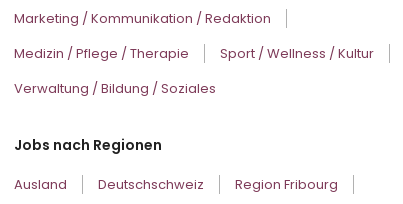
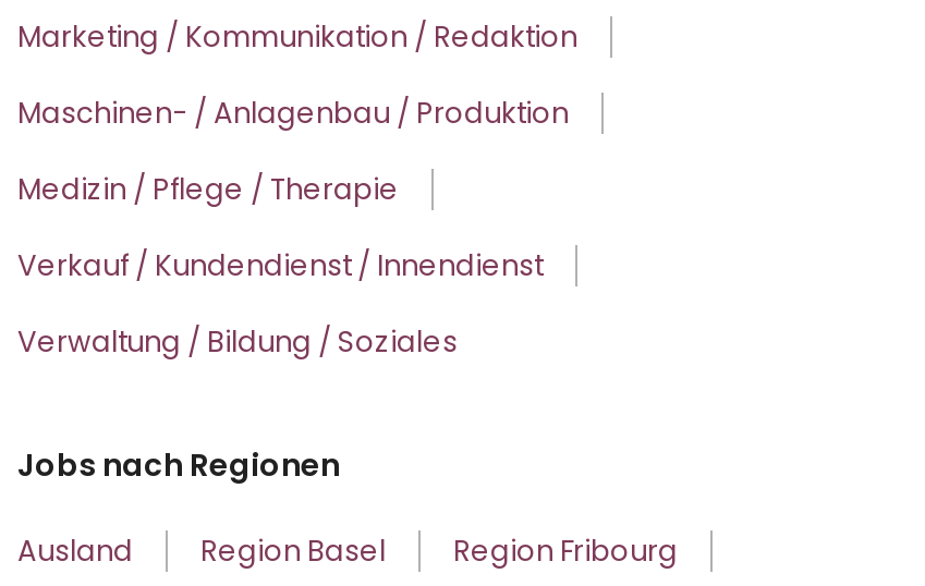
none -> [17,93,569,134] Maschinen- / Anlagenbau / Produktion
[220,44,374,63] Sport / Wellness / Kultur -> [17,246,543,287] Verkauf / Kundendienst / Innendienst
[98,175,204,194] Deutschschweiz -> [200,531,386,572] Region Basel

